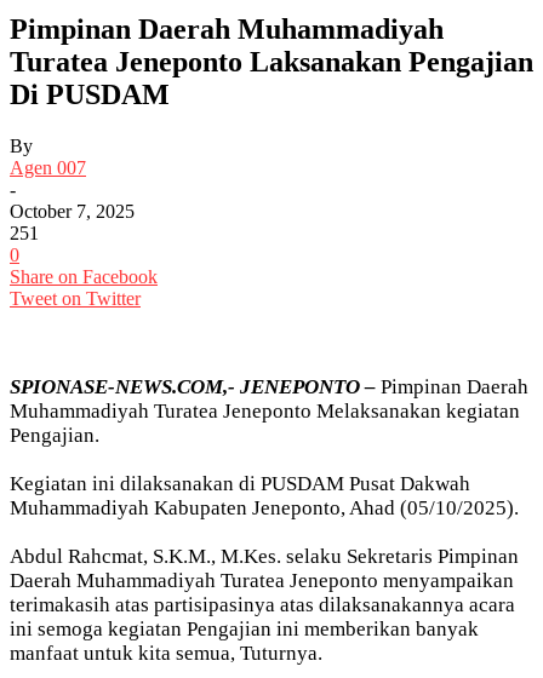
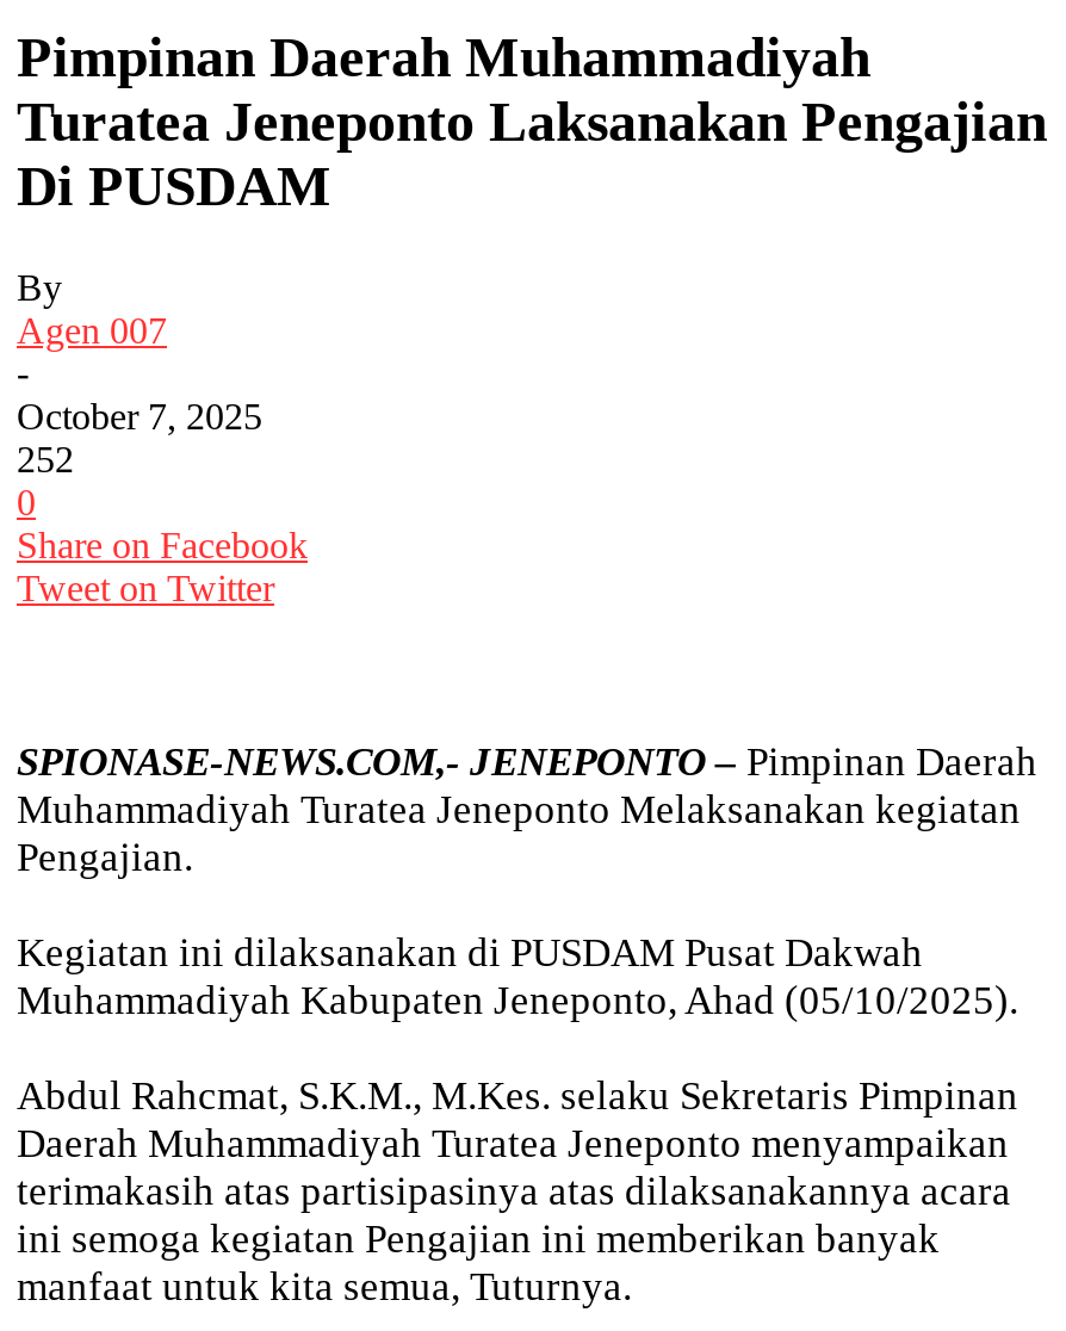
[10,223,39,243] 251 -> [17,439,74,479] 252

